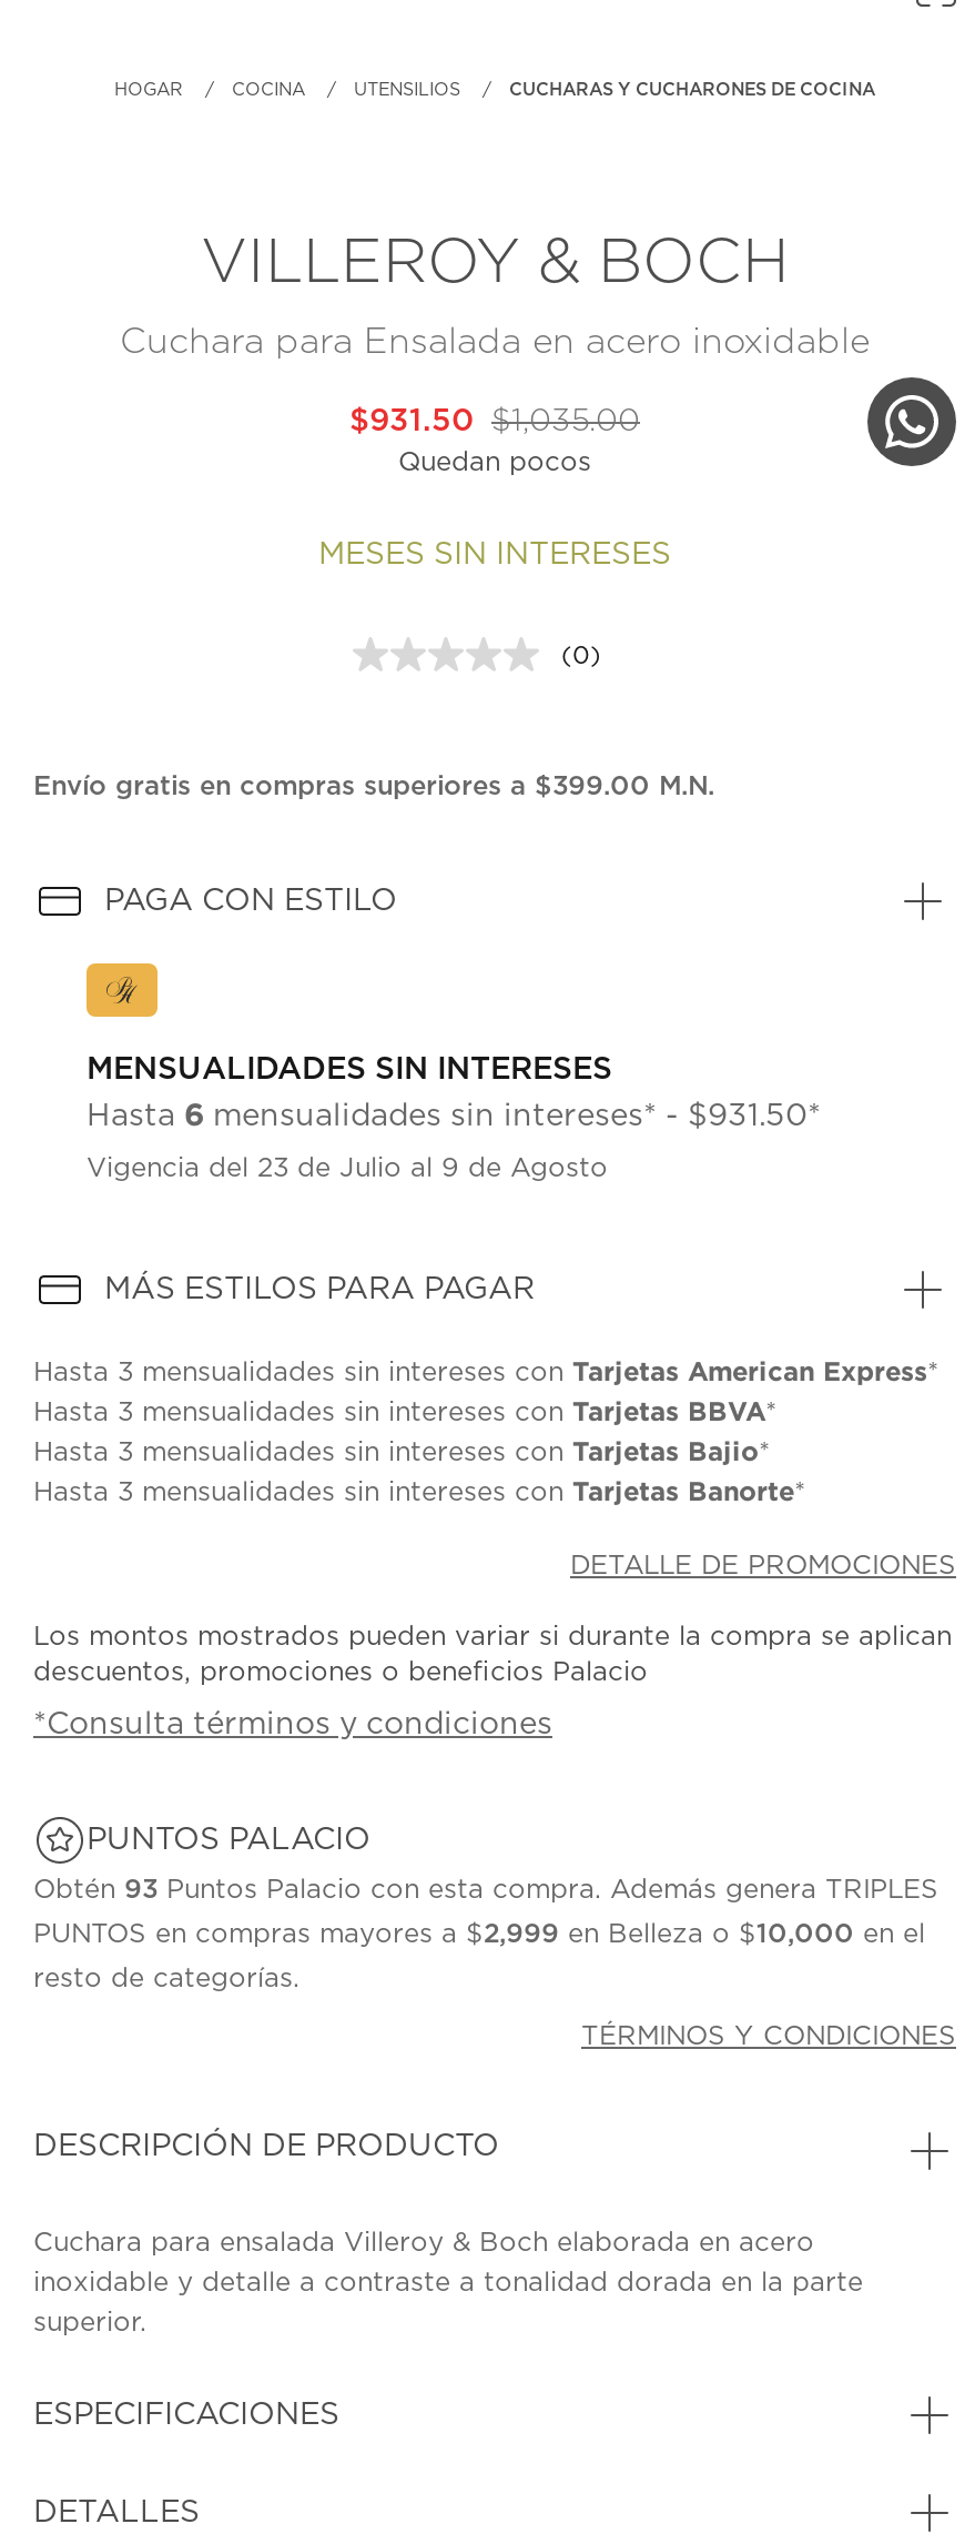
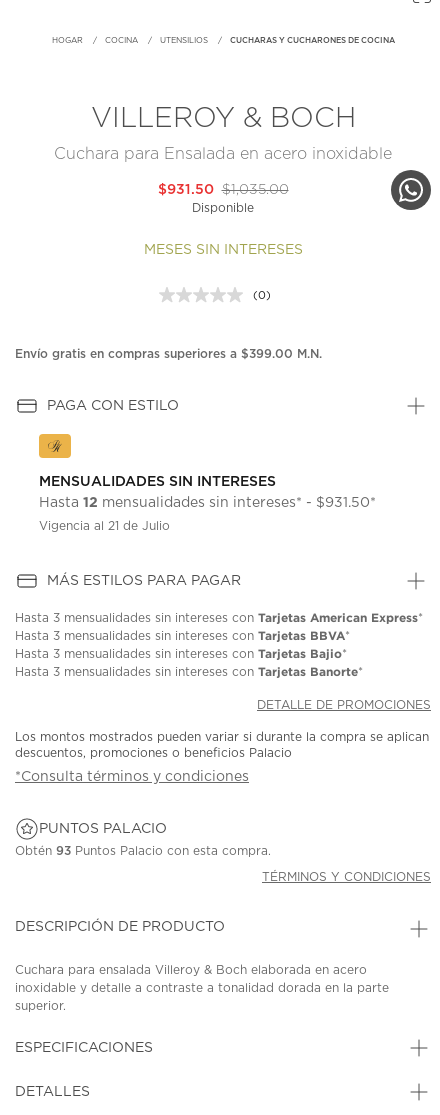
[398,449,591,476] Quedan pocos -> [192,202,254,214] Disponible
[87,1097,821,1133] Hasta 6 mensualidades sin intereses* - $931.50* -> [39,494,376,510] Hasta 12 mensualidades sin intereses* - $931.50*
[87,1155,608,1182] Vigencia del 23 de Julio al 9 de Agosto -> [39,520,170,532] Vigencia al 21 de Julio
[33,1876,938,1992] Obtén 93 Puntos Palacio con esta compra. Además genera TRIPLES | PUNTOS en compras mayores a $2,999 en Belleza o $10,000 en el | resto de categorías. -> [15,845,271,857] Obtén 93 Puntos Palacio con esta compra.

